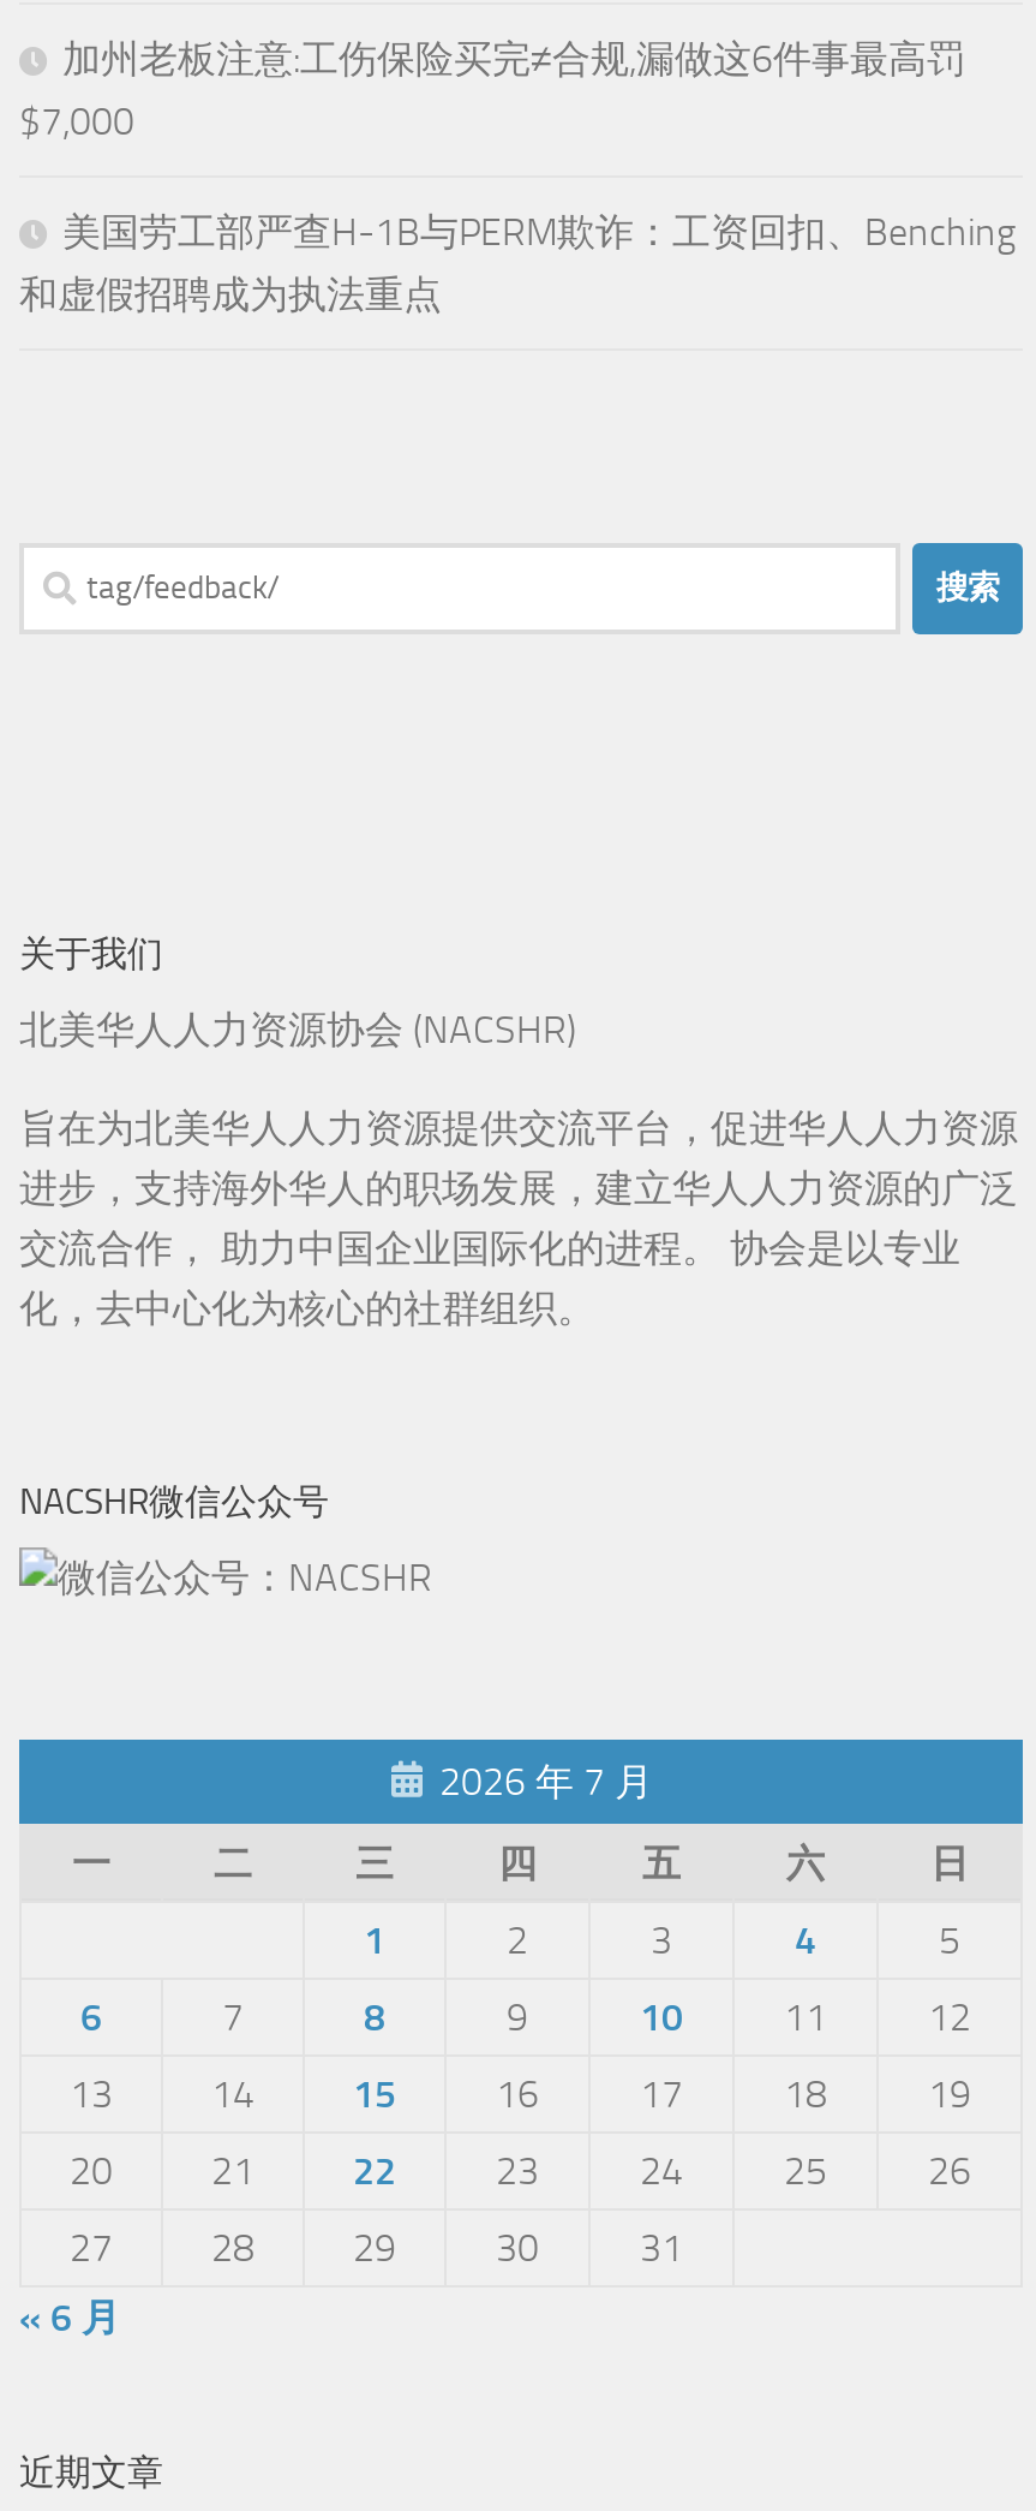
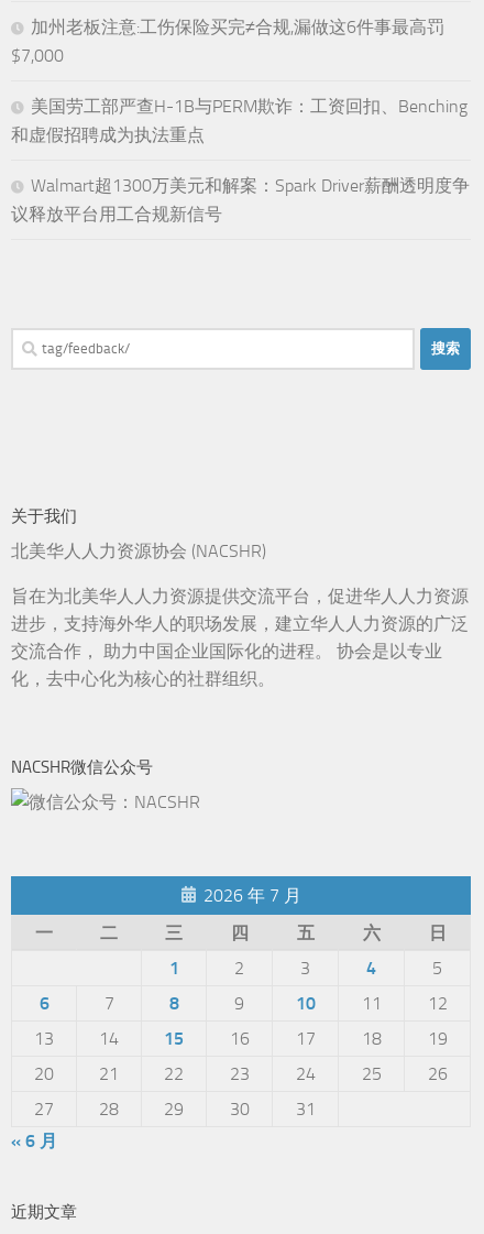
none -> [11,175,470,224] Walmart超1300万美元和解案：Spark Driver薪酬透明度争 | 议释放平台用工合规新信号

